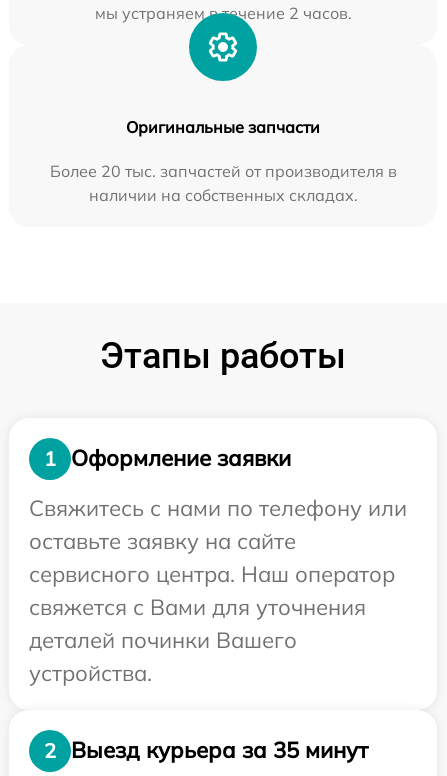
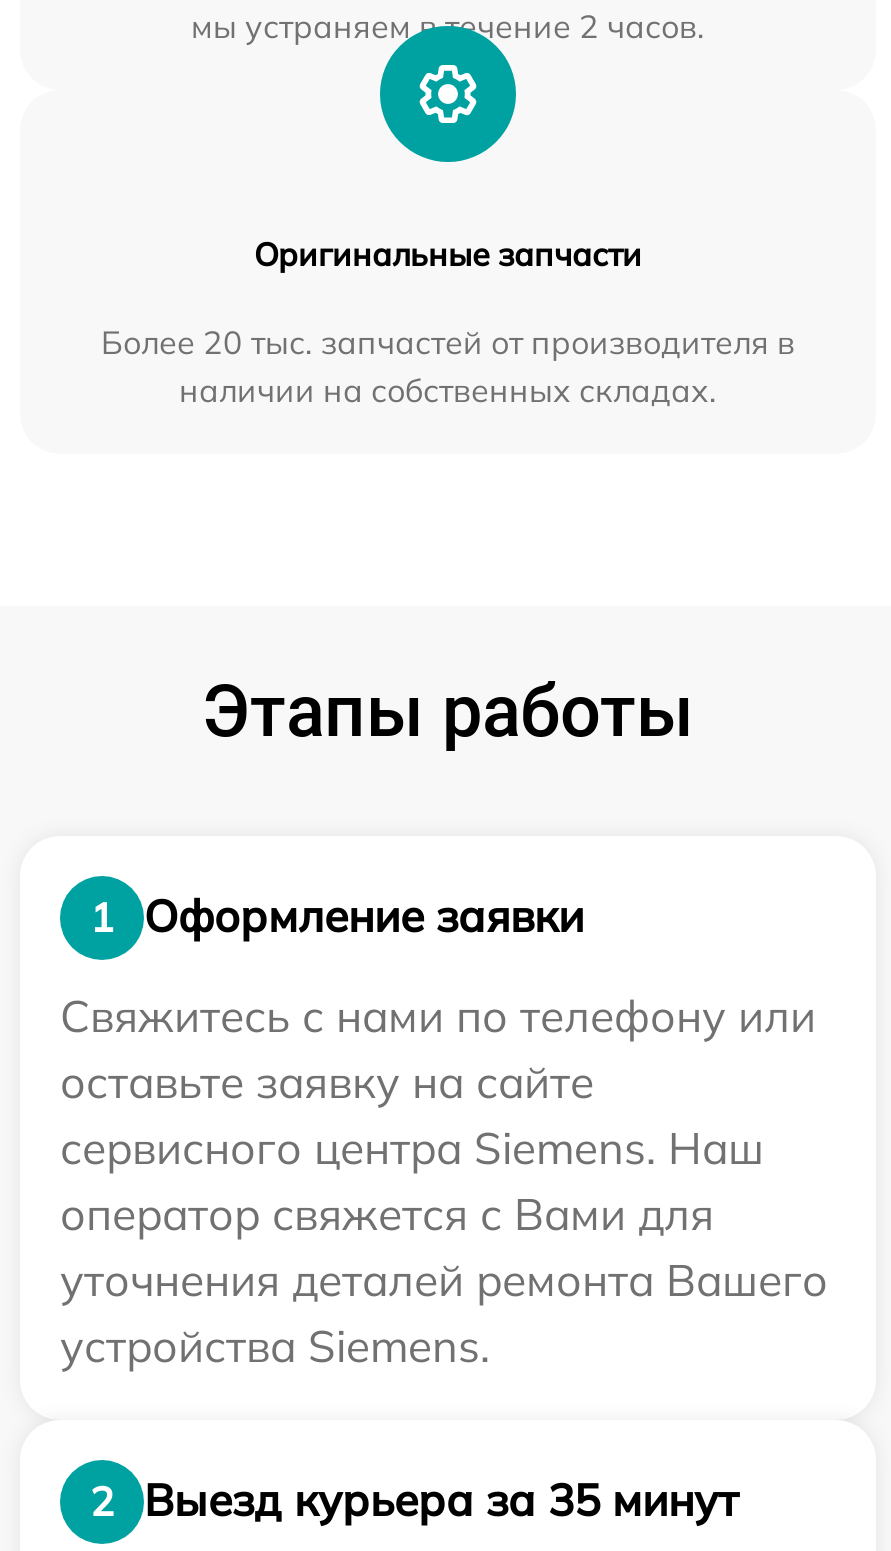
[29,560,395,687] сервисного центра. Наш оператор | свяжется с Вами для уточнения | деталей починки Вашего | устройства. -> [60,1120,828,1374] сервисного центра Siemens. Наш | оператор свяжется с Вами для | уточнения деталей ремонта Вашего | устройства Siemens.

